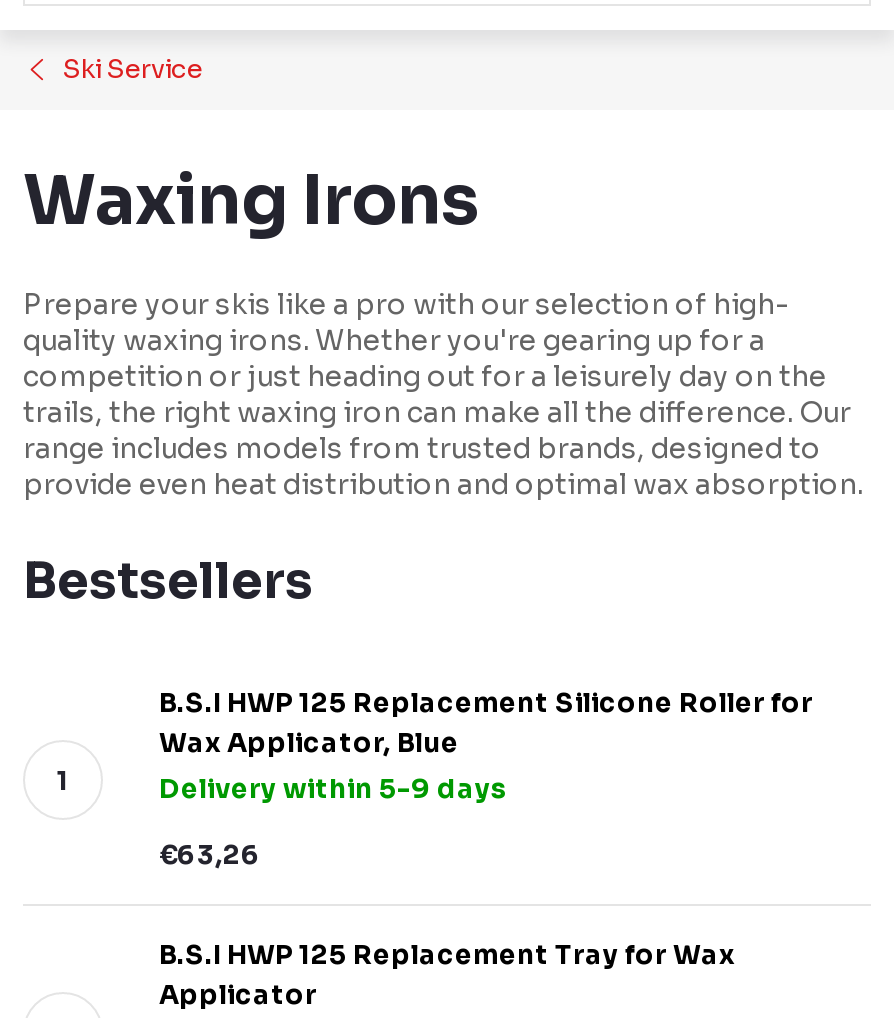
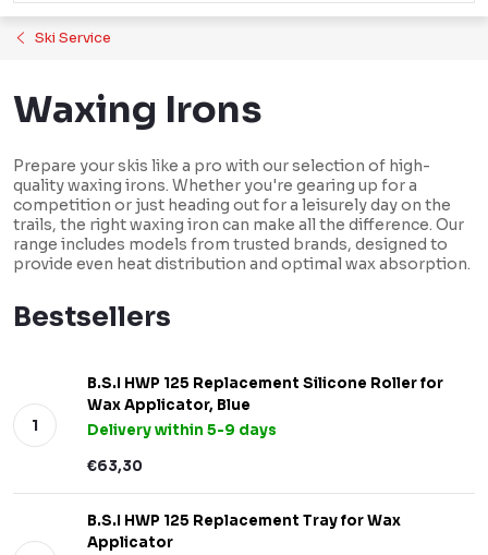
[159,838,261,872] €63,26 -> [87,457,143,475] €63,30

